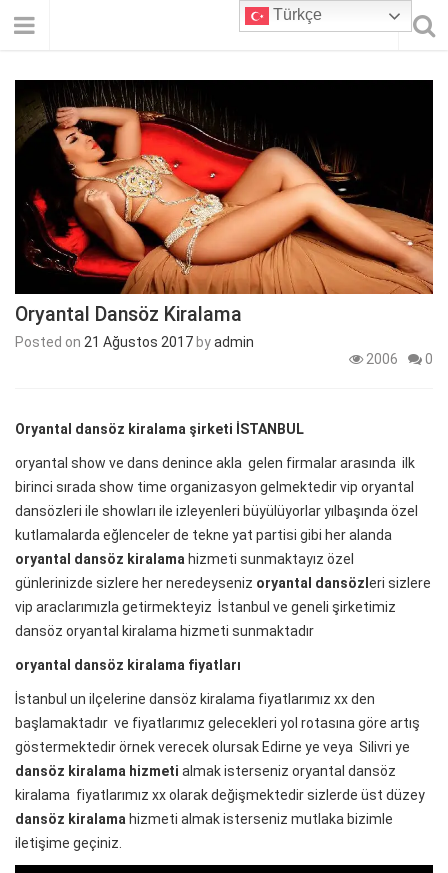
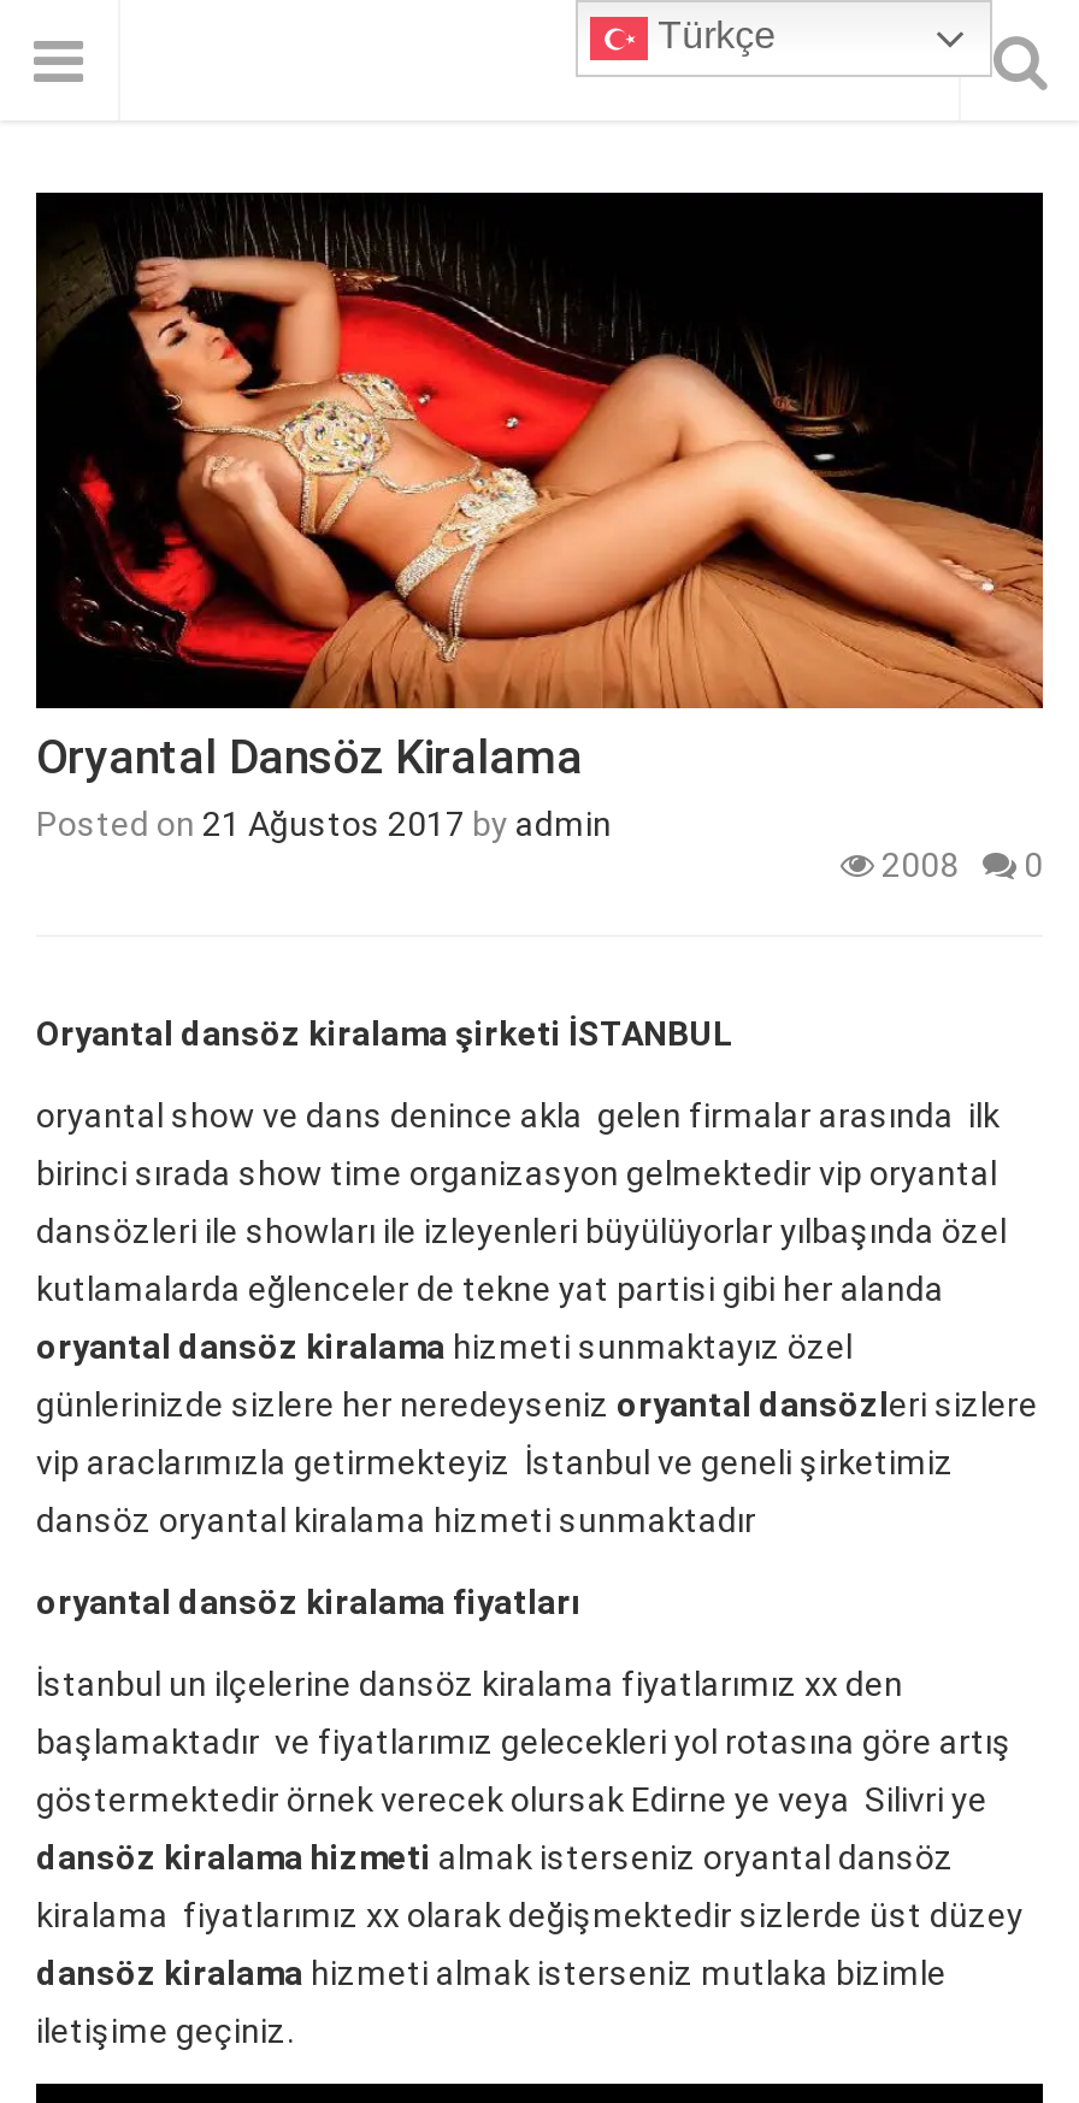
[363,351,433,367] 2006 0 -> [874,846,1043,884] 2008 0

